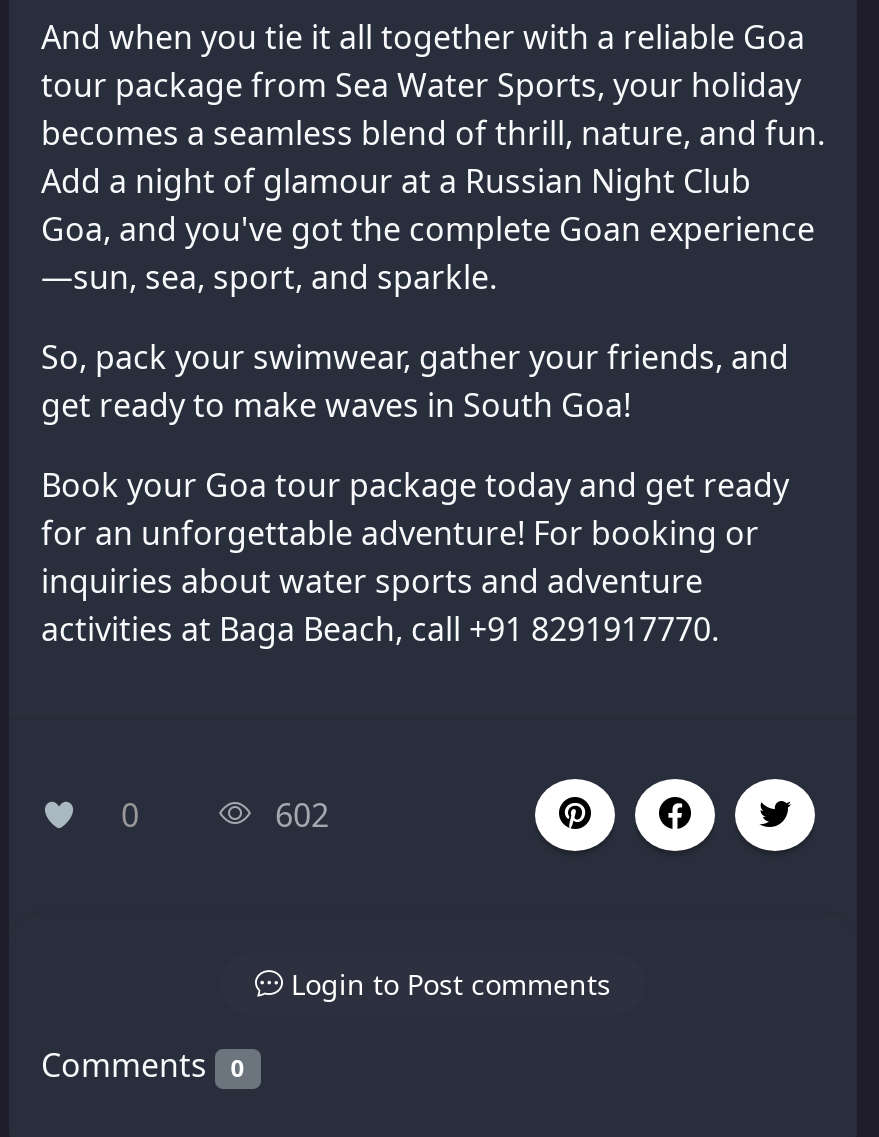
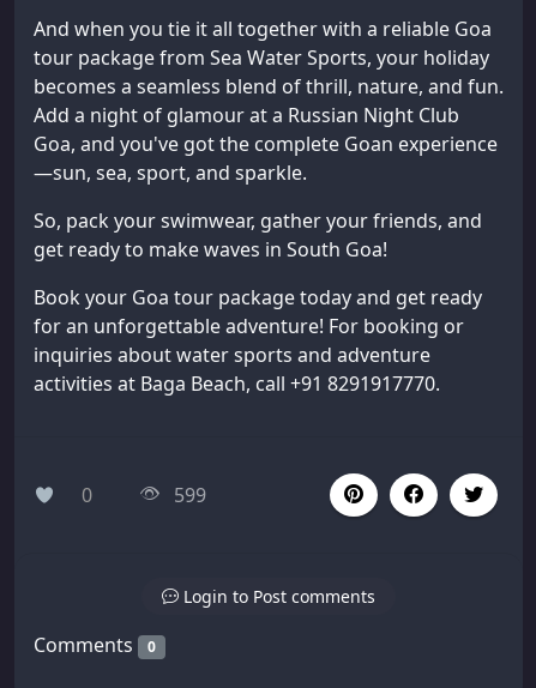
[267,793,329,837] 602 -> [169,482,206,508] 599

